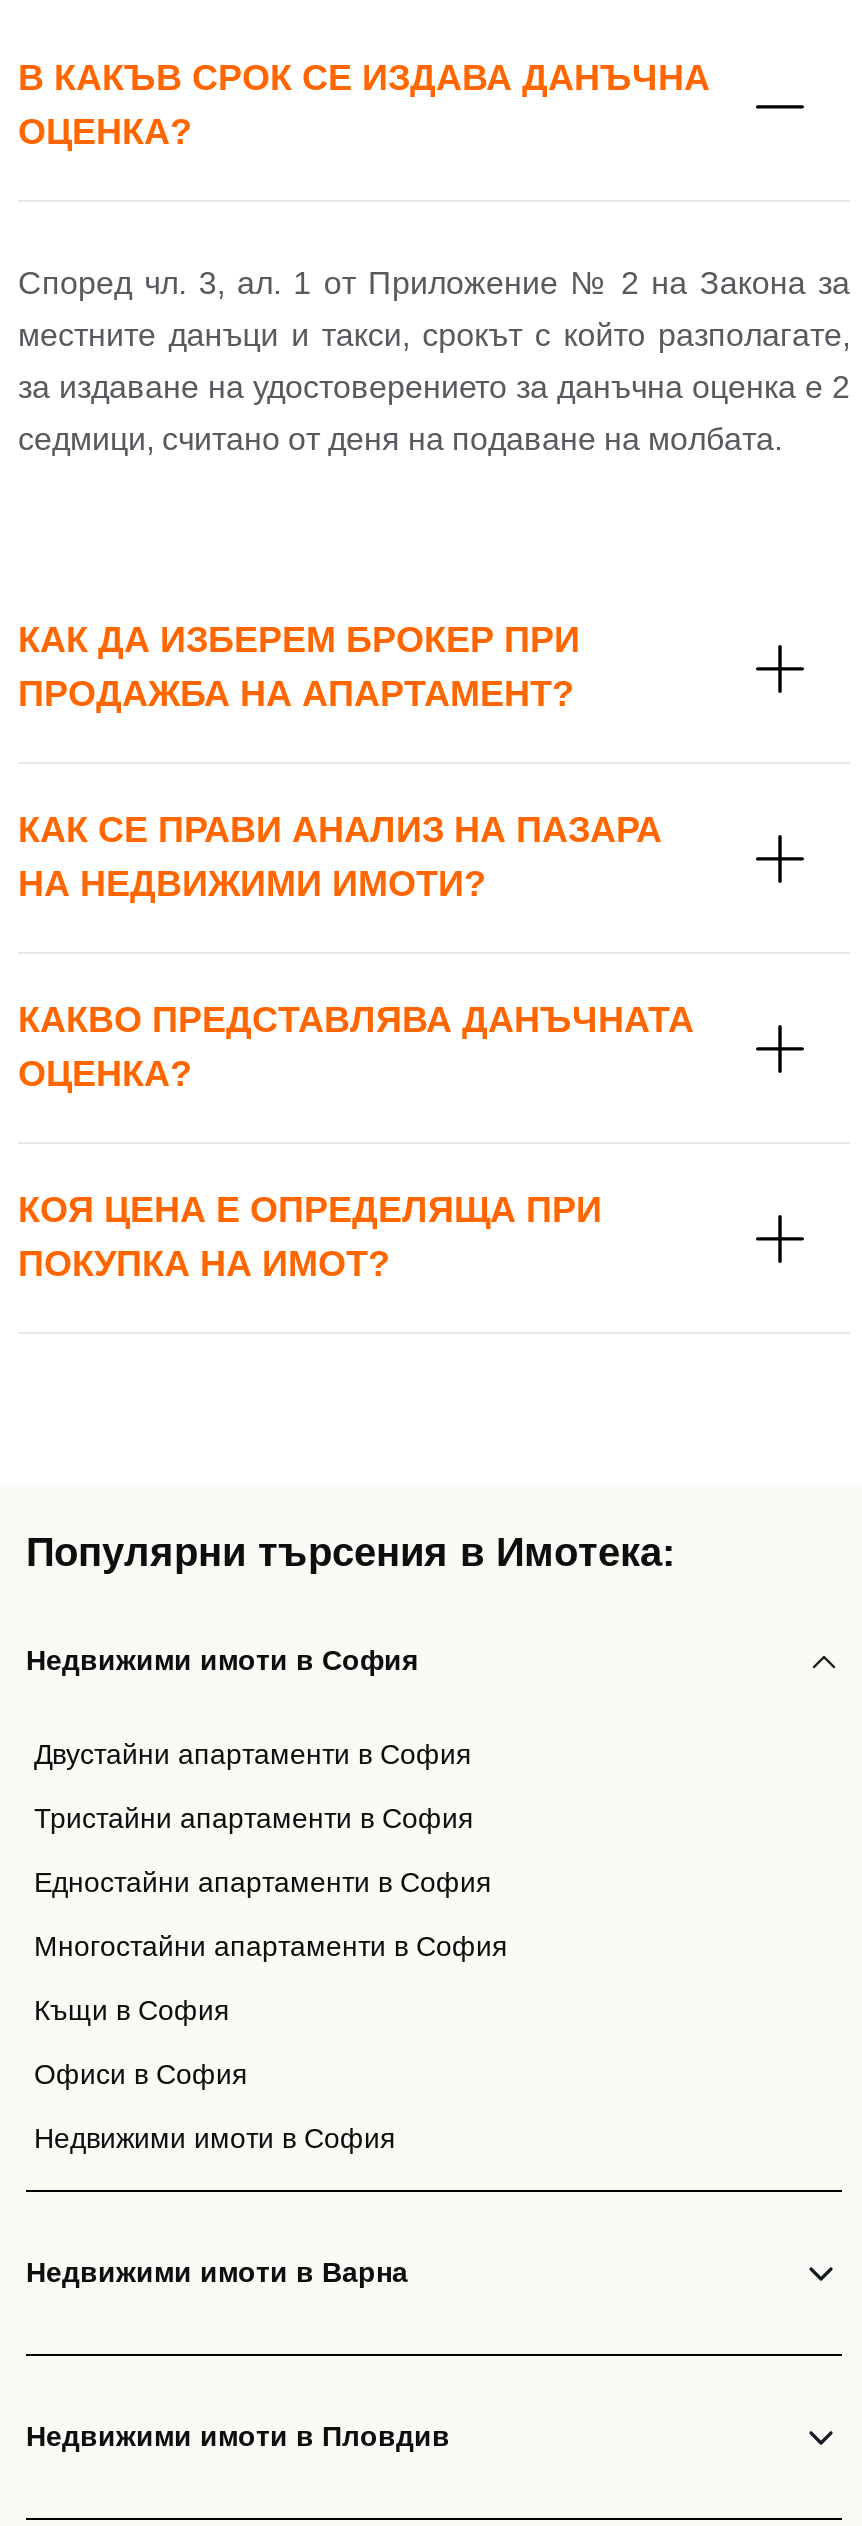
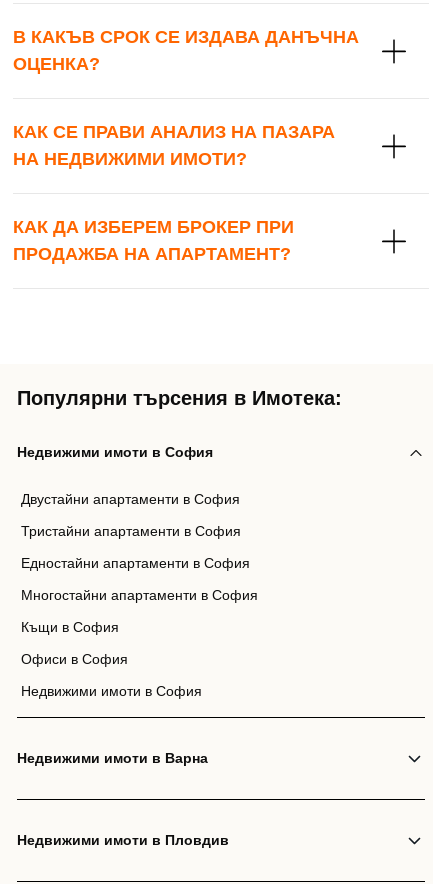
[18,267,850,457] Според чл. 3, ал. 1 от Приложение № 2 на Закона за | местните данъци и такси, срокът с който разполагате, | за издаване на удостоверението за данъчна оценка е 2 | седмици, считано от деня на подаване на молбата. -> none
moved [18,621,580,715] -> [13,217,294,264]: КАК ДА ИЗБЕРЕМ БРОКЕР ПРИ | ПРОДАЖБА НА АПАРТАМЕНТ?
[18,1001,694,1285] КАКВО ПРЕДСТАВЛЯВА ДАНЪЧНАТА | ОЦЕНКА? | КОЯ ЦЕНА Е ОПРЕДЕЛЯЩА ПРИ | ПОКУПКА НА ИМОТ? -> none

